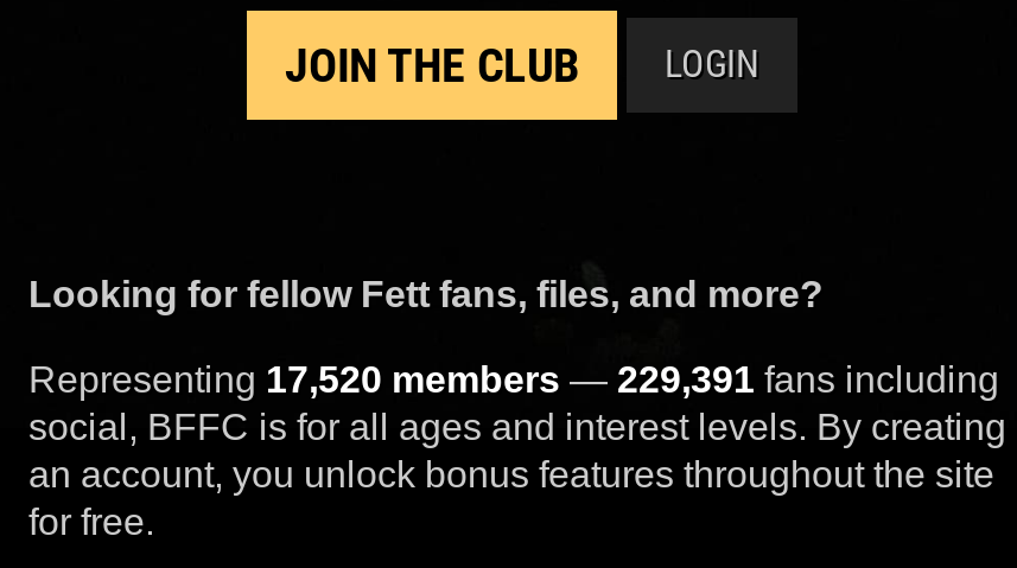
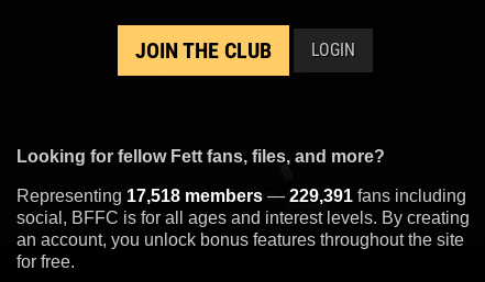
[28,359,999,399] Representing 17,520 members — 229,391 fans including -> [16,186,466,205] Representing 17,518 members — 229,391 fans including

